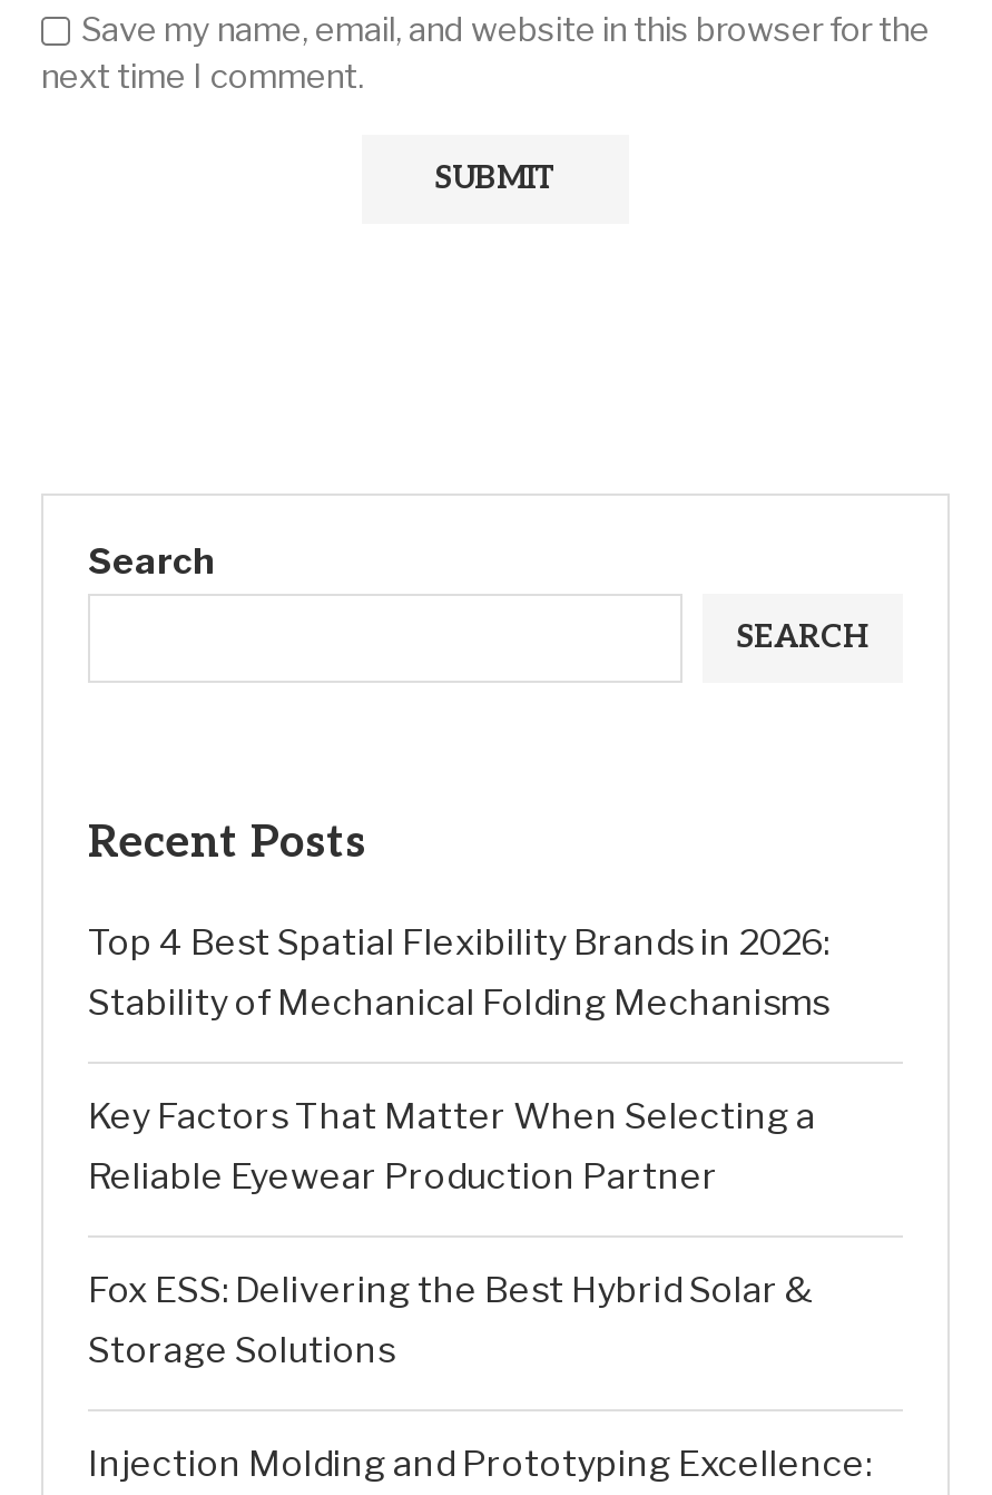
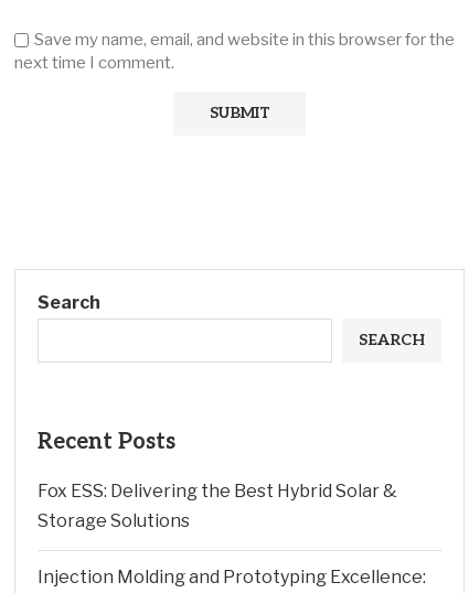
[88,921,829,1198] Top 4 Best Spatial Flexibility Brands in 2026: | Stability of Mechanical Folding Mechanisms | Key Factors That Matter When Selecting a | Reliable Eyewear Production Partner -> none

